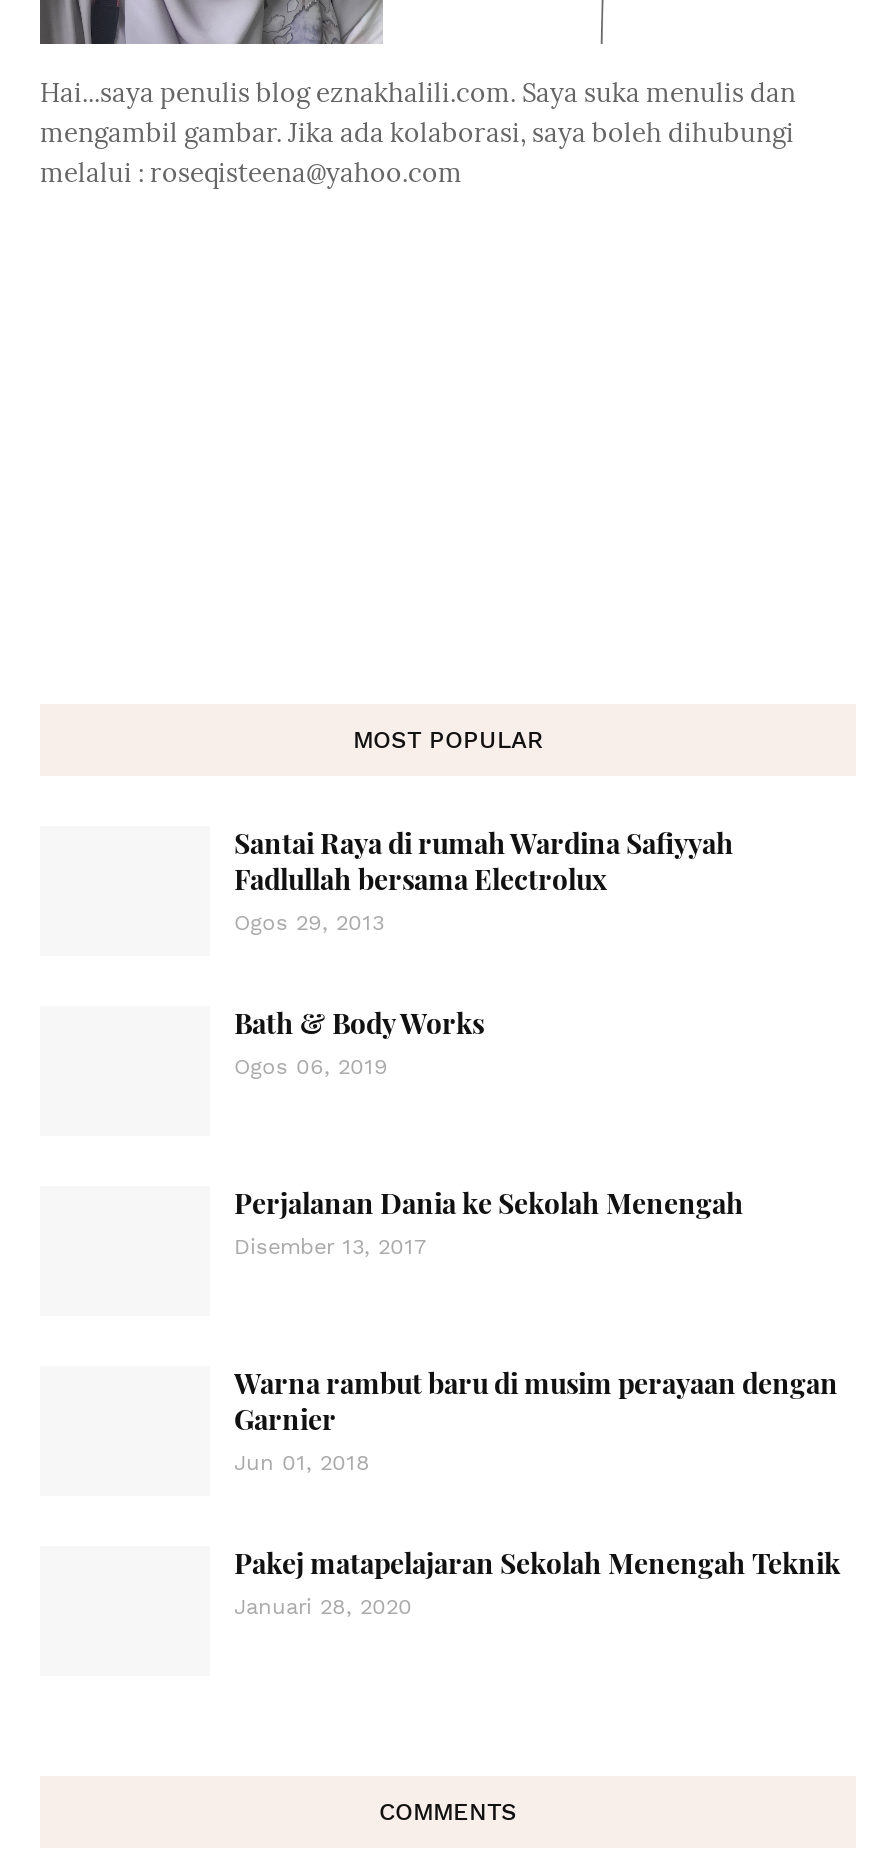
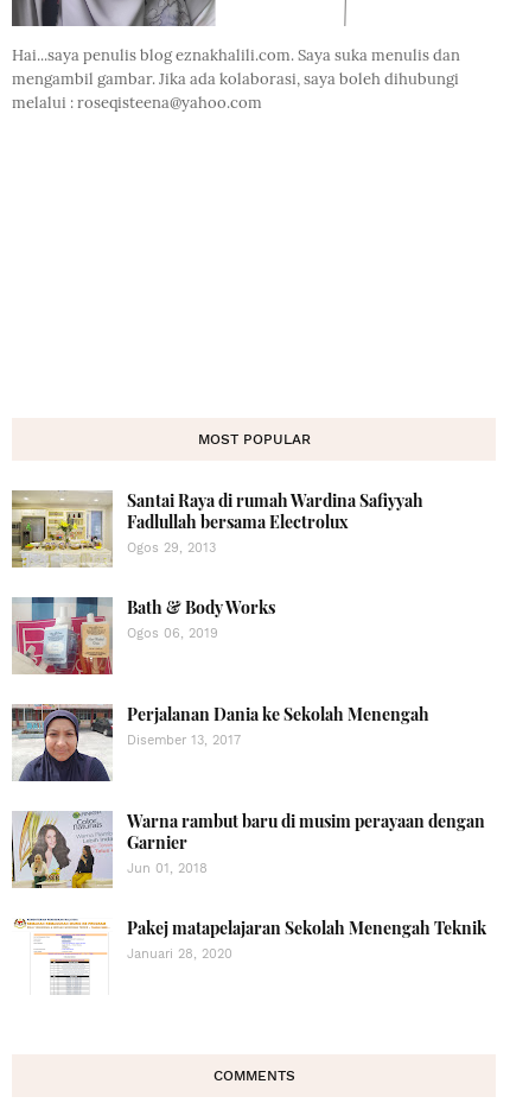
none -> [11,489,114,569] [image]
none -> [12,596,114,676] [image]
none -> [11,703,114,782] [image]
none -> [11,810,114,889] [image]
none -> [13,918,108,995] [image]

